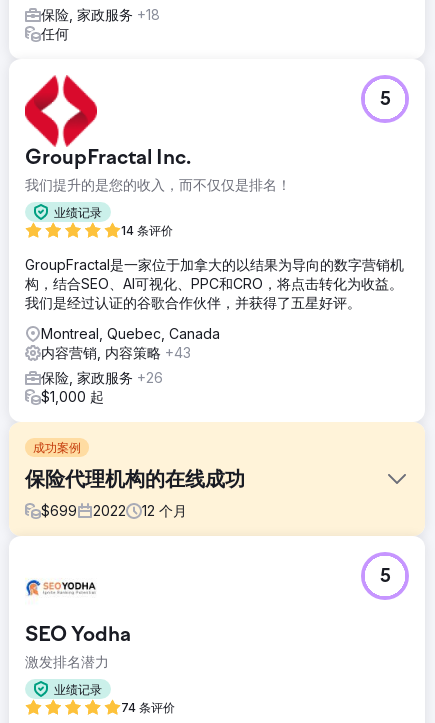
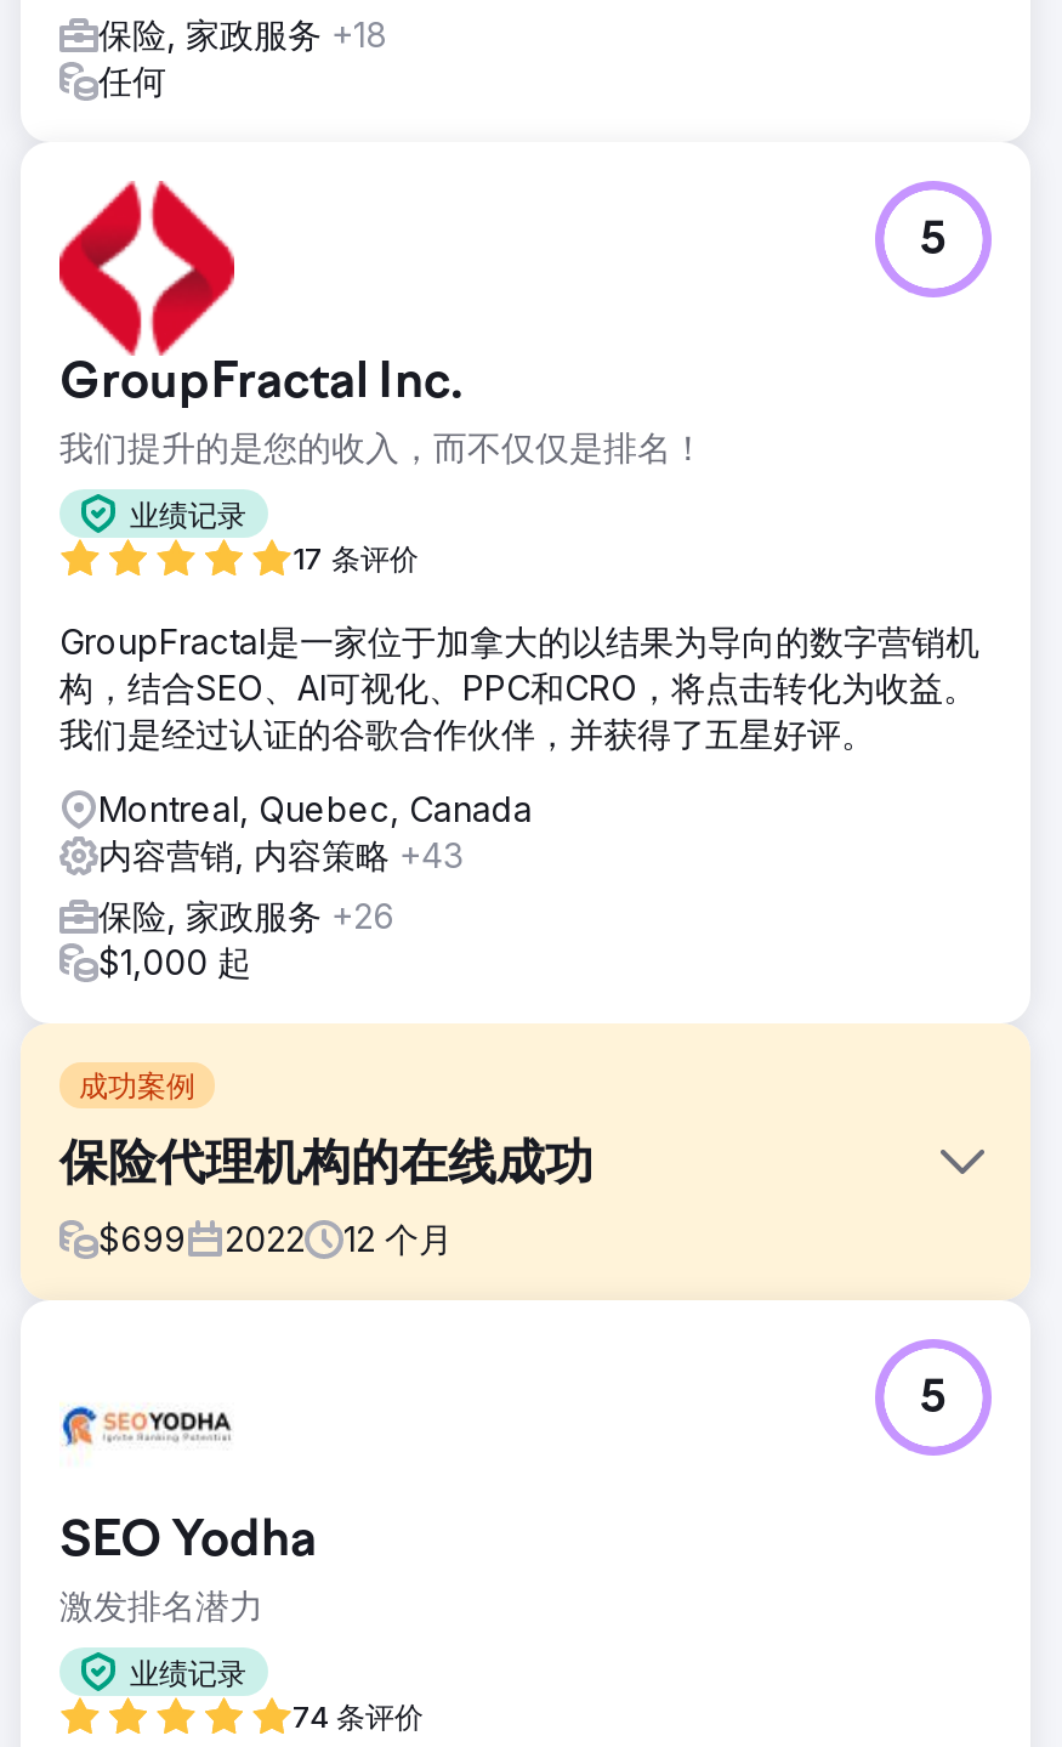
[121,223,173,238] 14 条评价 -> [293,540,419,577] 17 条评价

